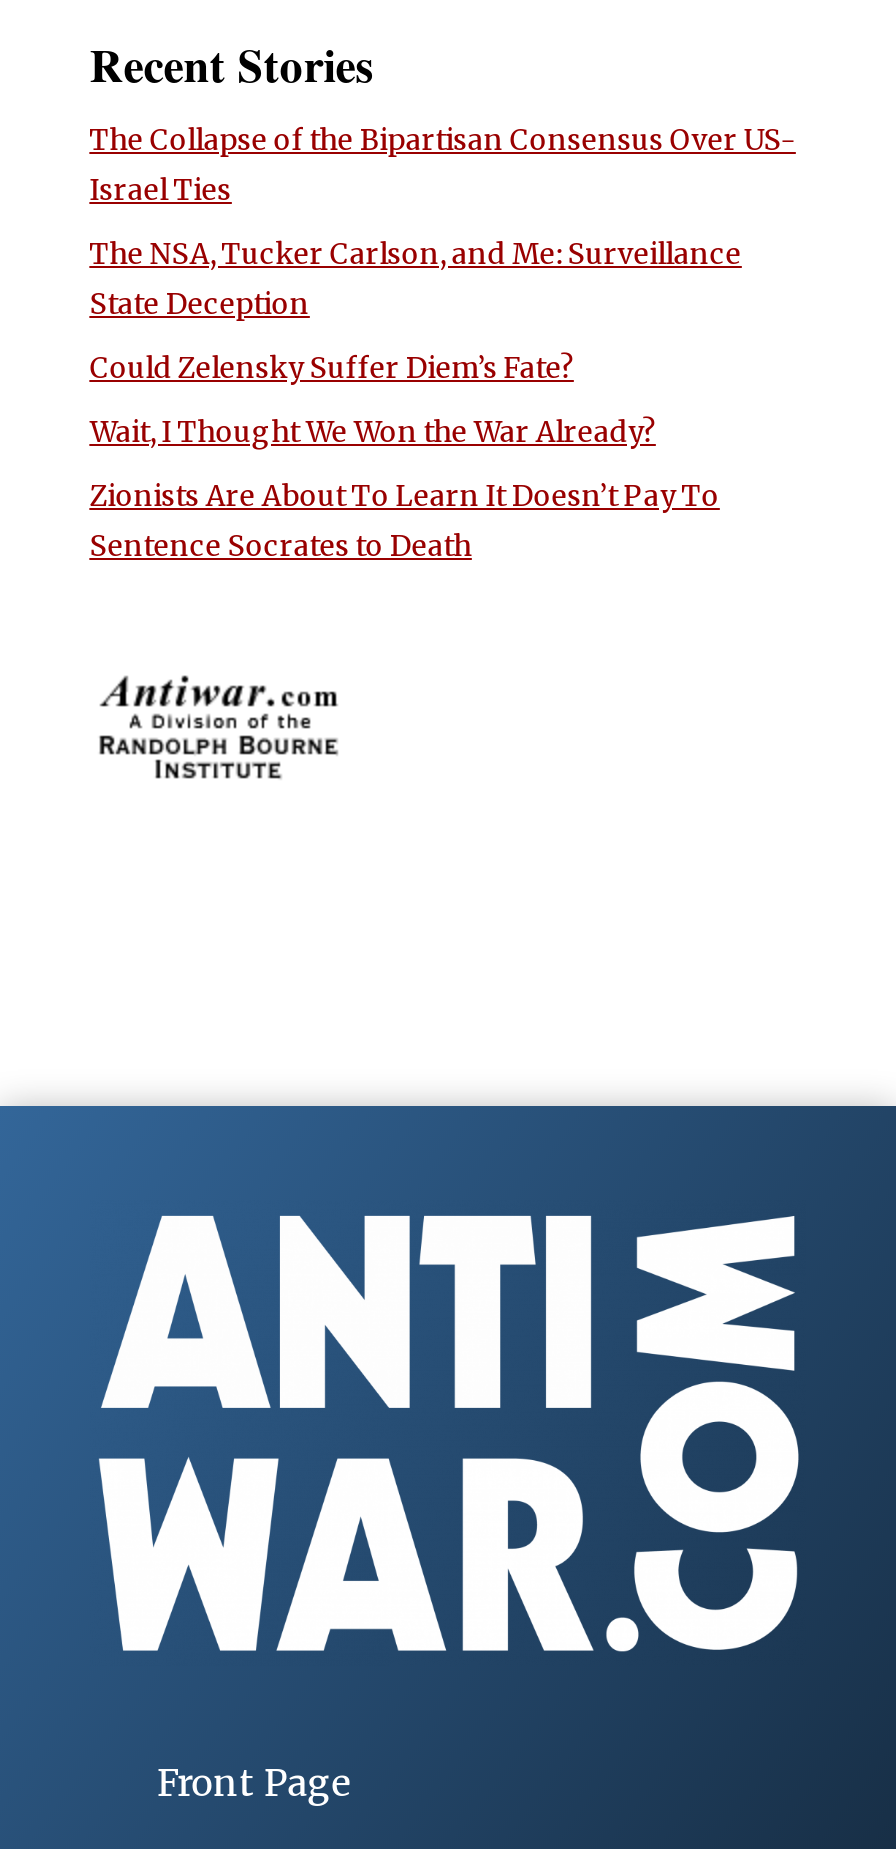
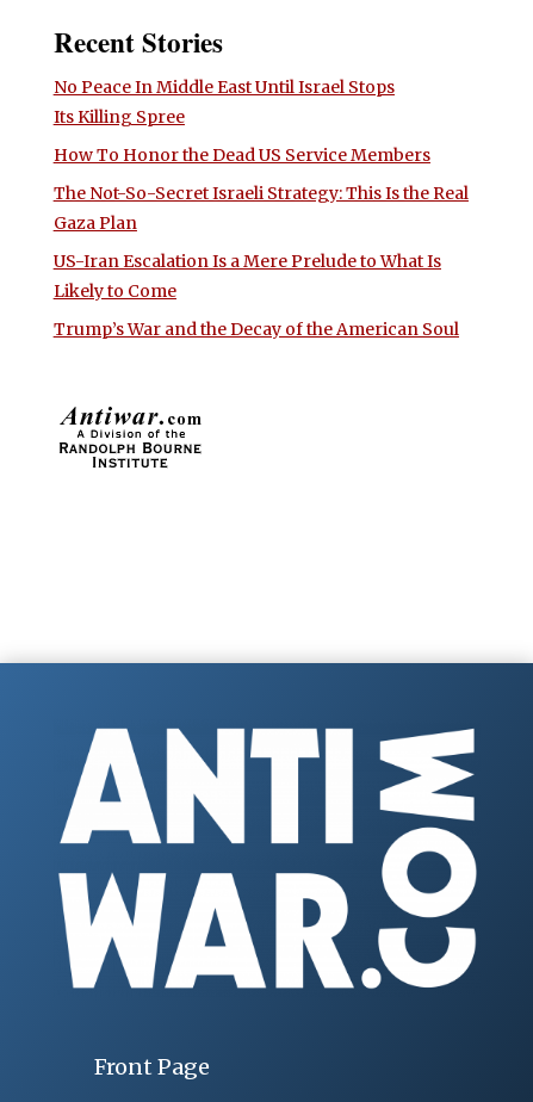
[90,122,796,208] The Collapse of the Bipartisan Consensus Over US- | Israel Ties -> [53,76,394,127] No Peace In Middle East Until Israel Stops | Its Killing Spree
[90,236,742,322] The NSA, Tucker Carlson, and Me: Surveillance | State Deception -> [53,144,430,166] How To Honor the Dead US Service Members
[90,350,574,386] Could Zelensky Suffer Diem’s Fate? -> [53,182,468,234] The Not-So-Secret Israeli Strategy: This Is the Real | Gaza Plan
[90,414,656,450] Wait, I Thought We Won the War Already? -> [53,250,441,302] US-Iran Escalation Is a Mere Prelude to What Is | Likely to Come
[90,478,720,564] Zionists Are About To Learn It Doesn’t Pay To | Sentence Socrates to Death -> [53,318,459,340] Trump’s War and the Decay of the American Soul

